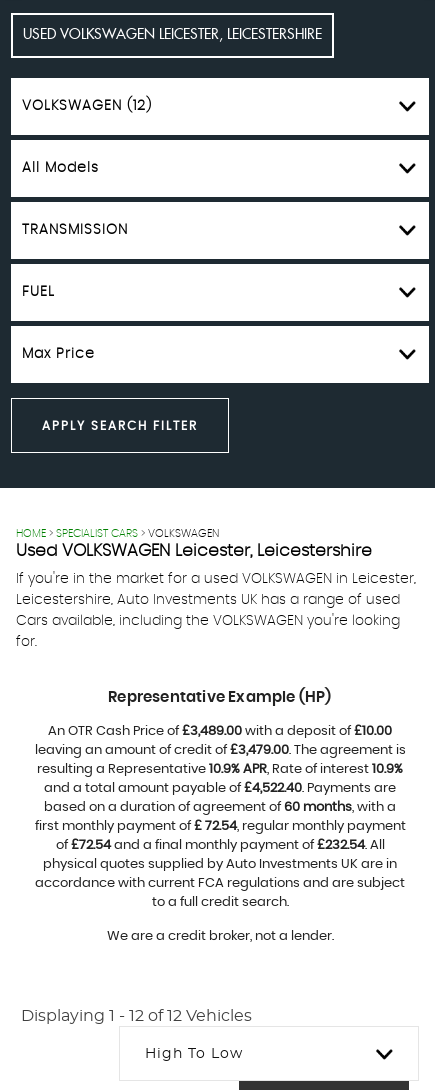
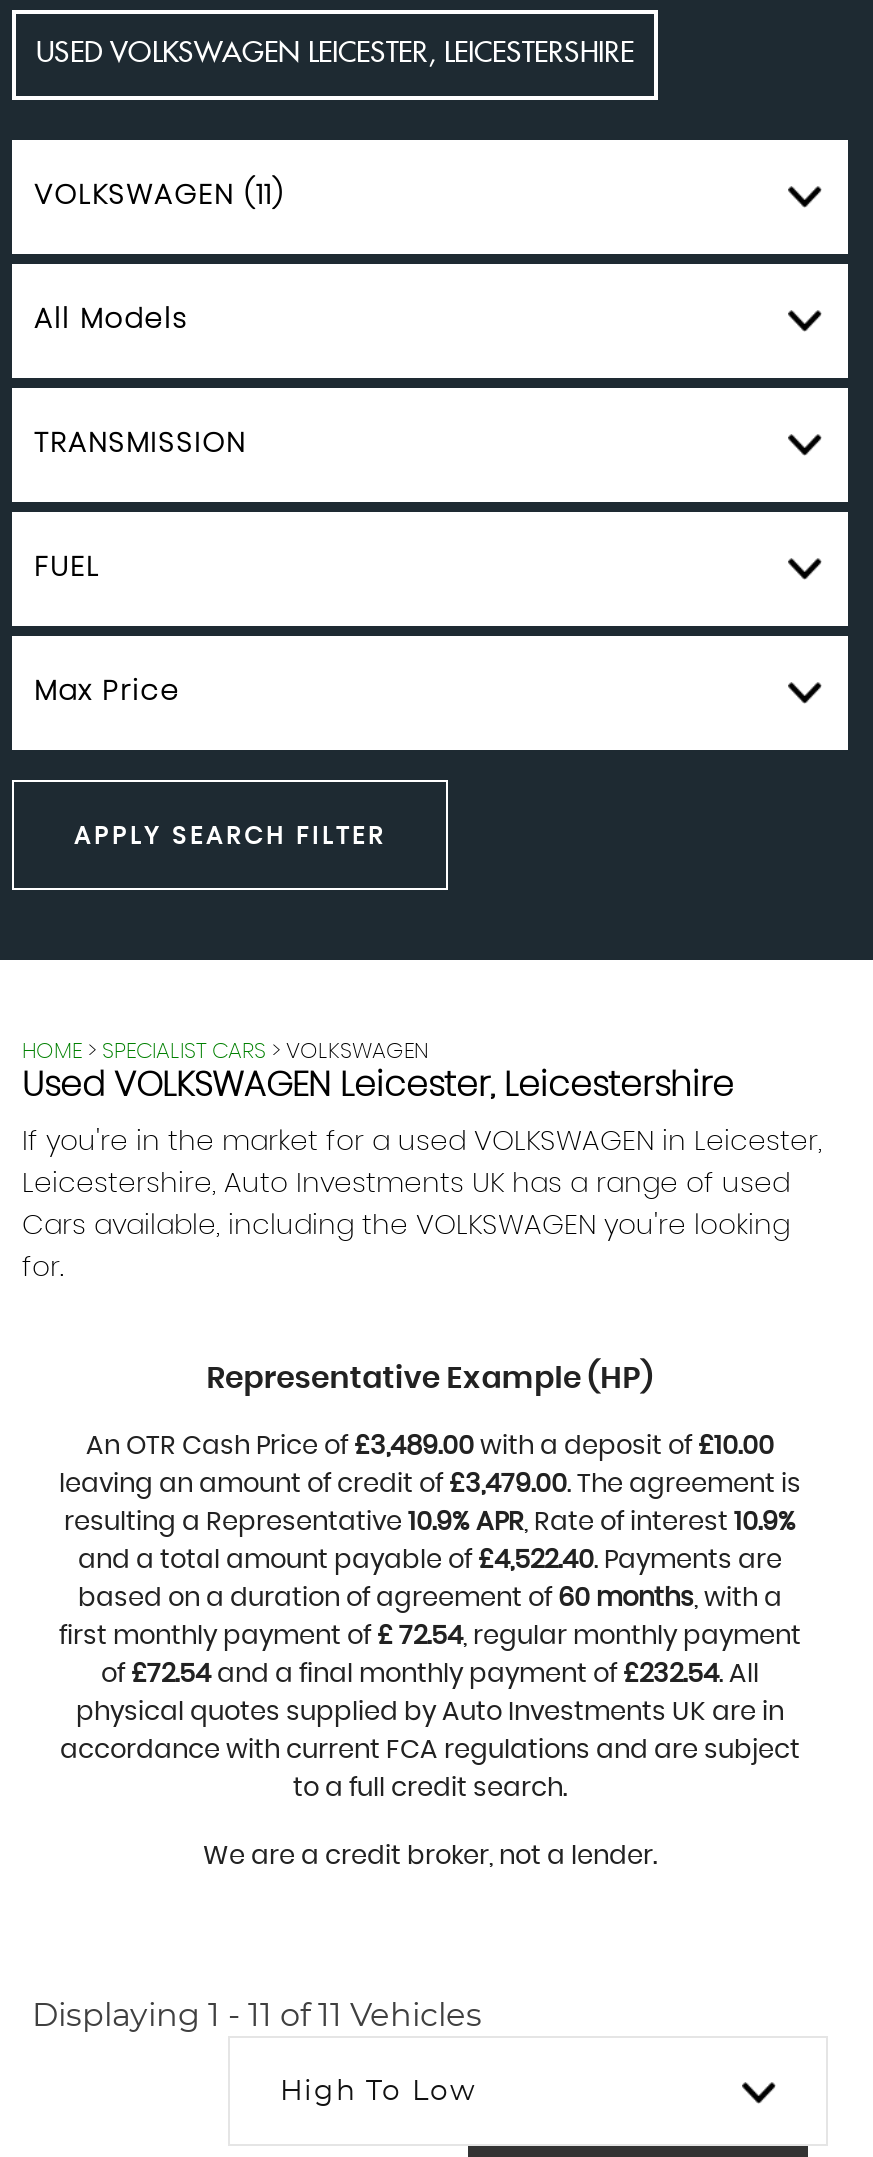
[22,99,152,113] VOLKSWAGEN (12) -> [34,182,284,210] VOLKSWAGEN (11)
[21,1008,252,1024] Displaying 1 - 12 of 12 Vehicles -> [32,2000,482,2032] Displaying 1 - 11 of 11 Vehicles

